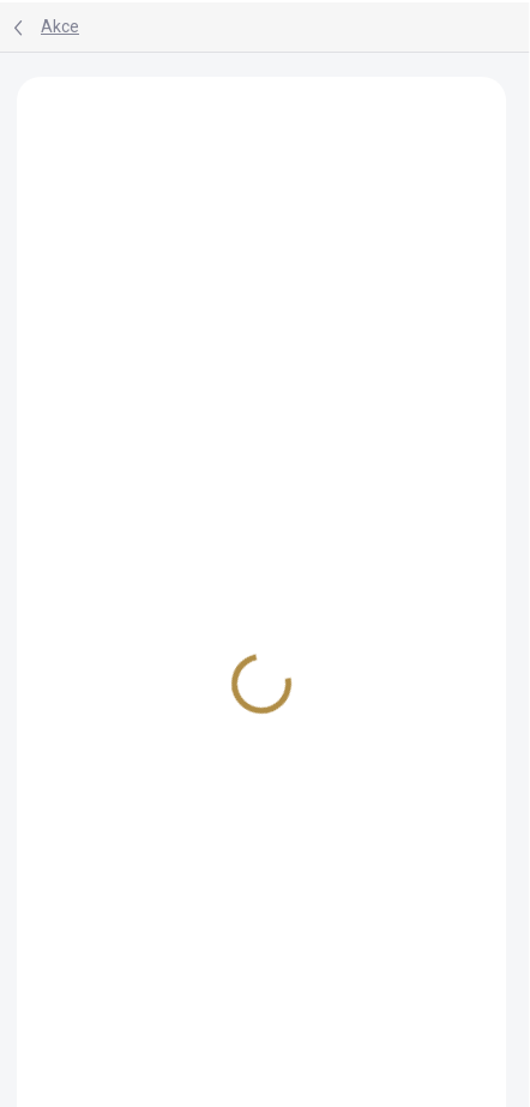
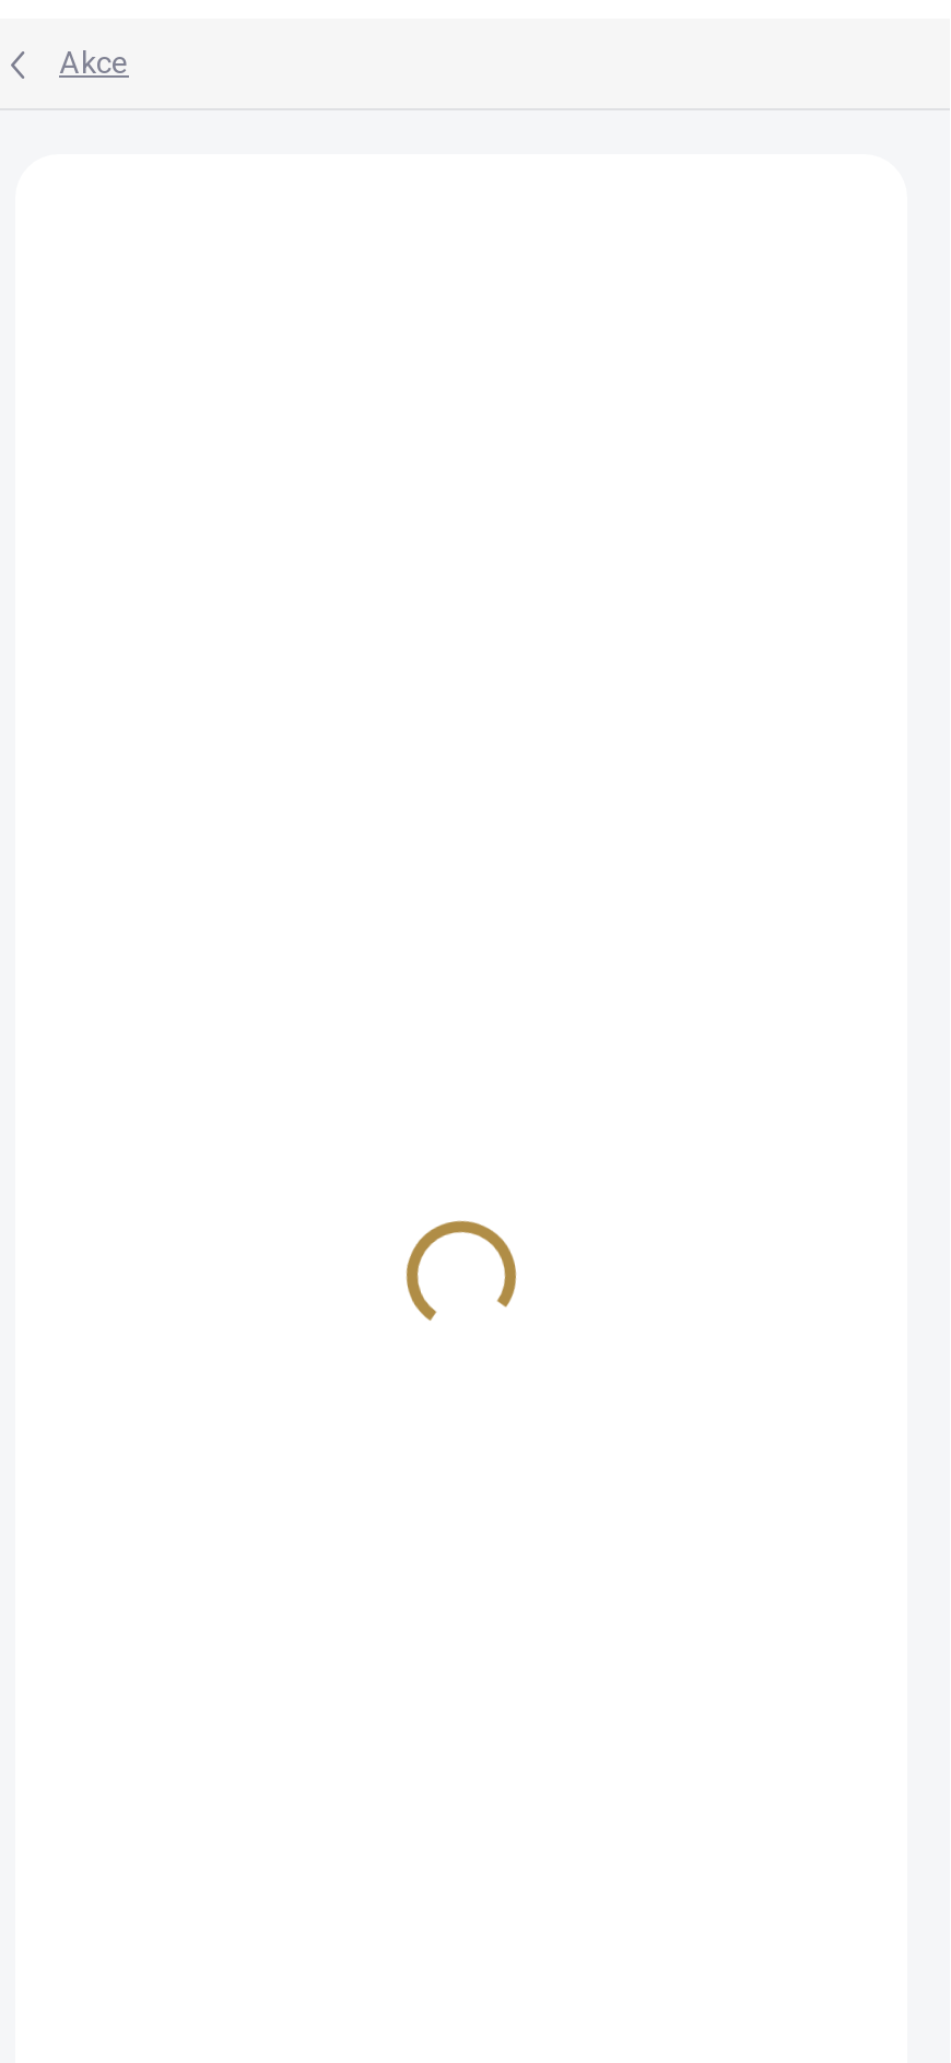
[230,652,293,716] [image] -> [404,1206,518,1324] [image]

